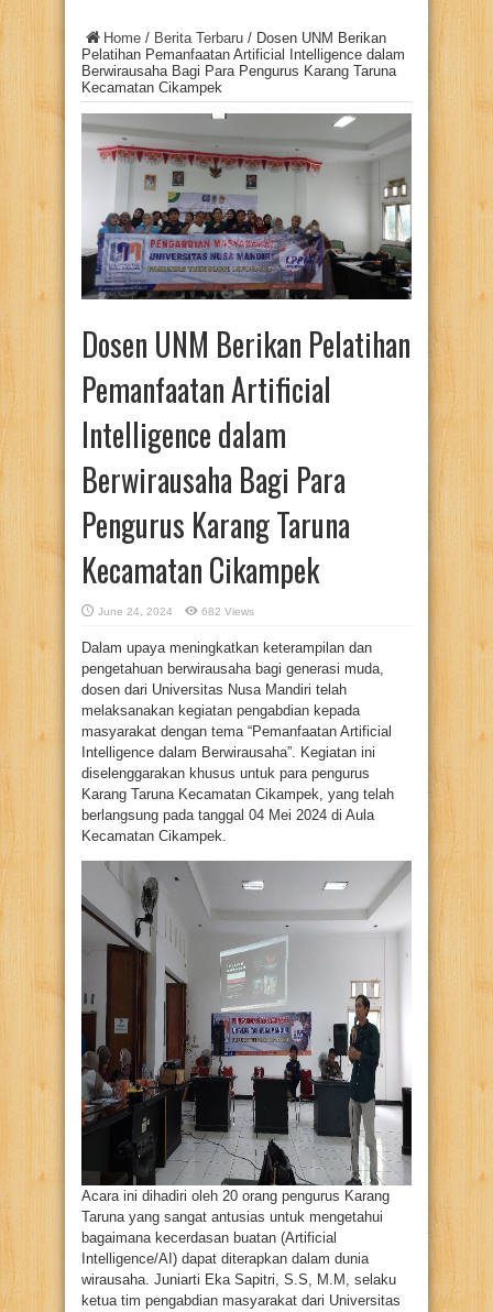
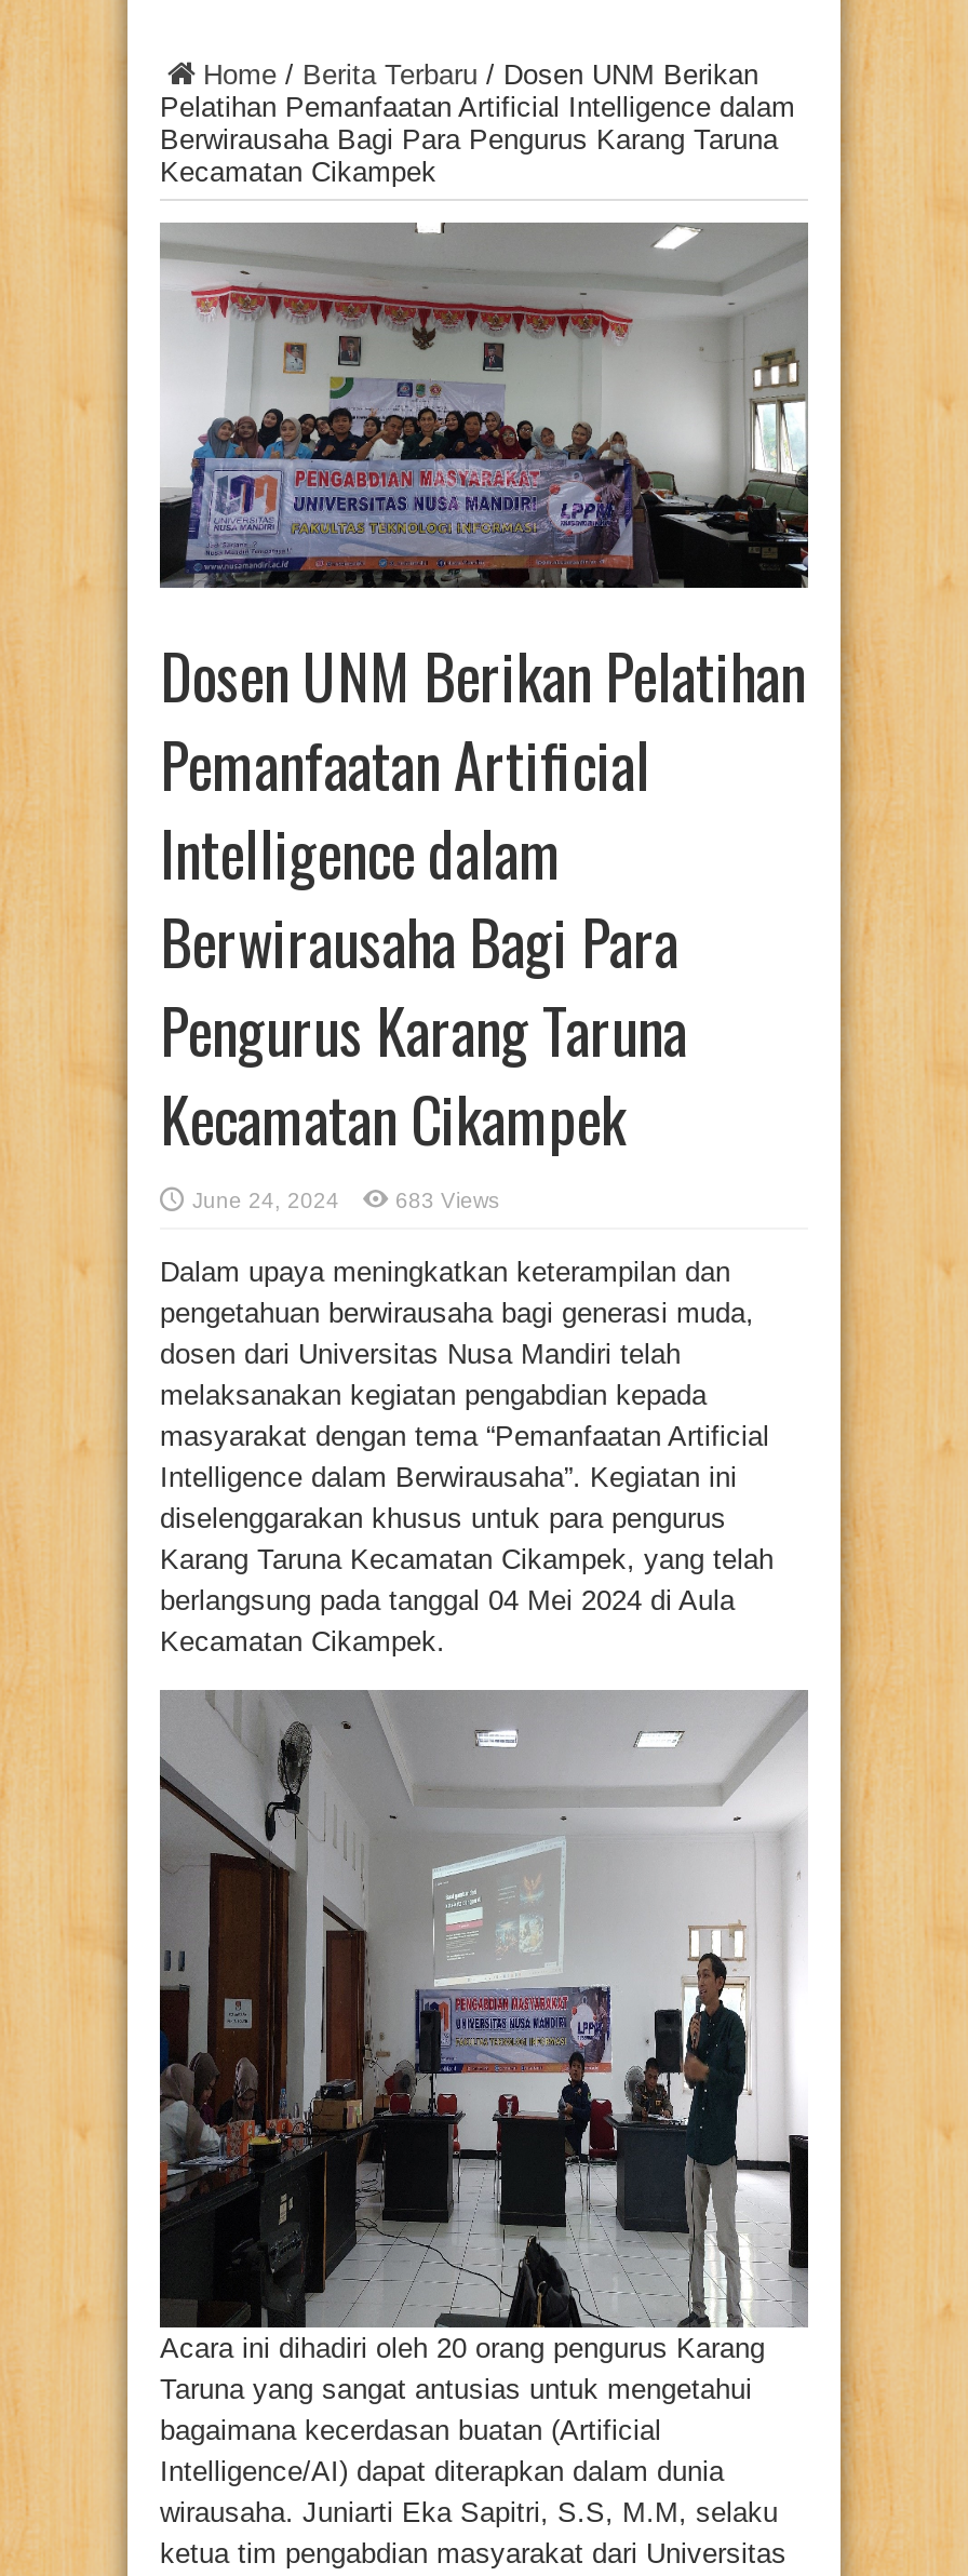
[201,606,254,618] 682 Views -> [395,1189,499,1213] 683 Views

